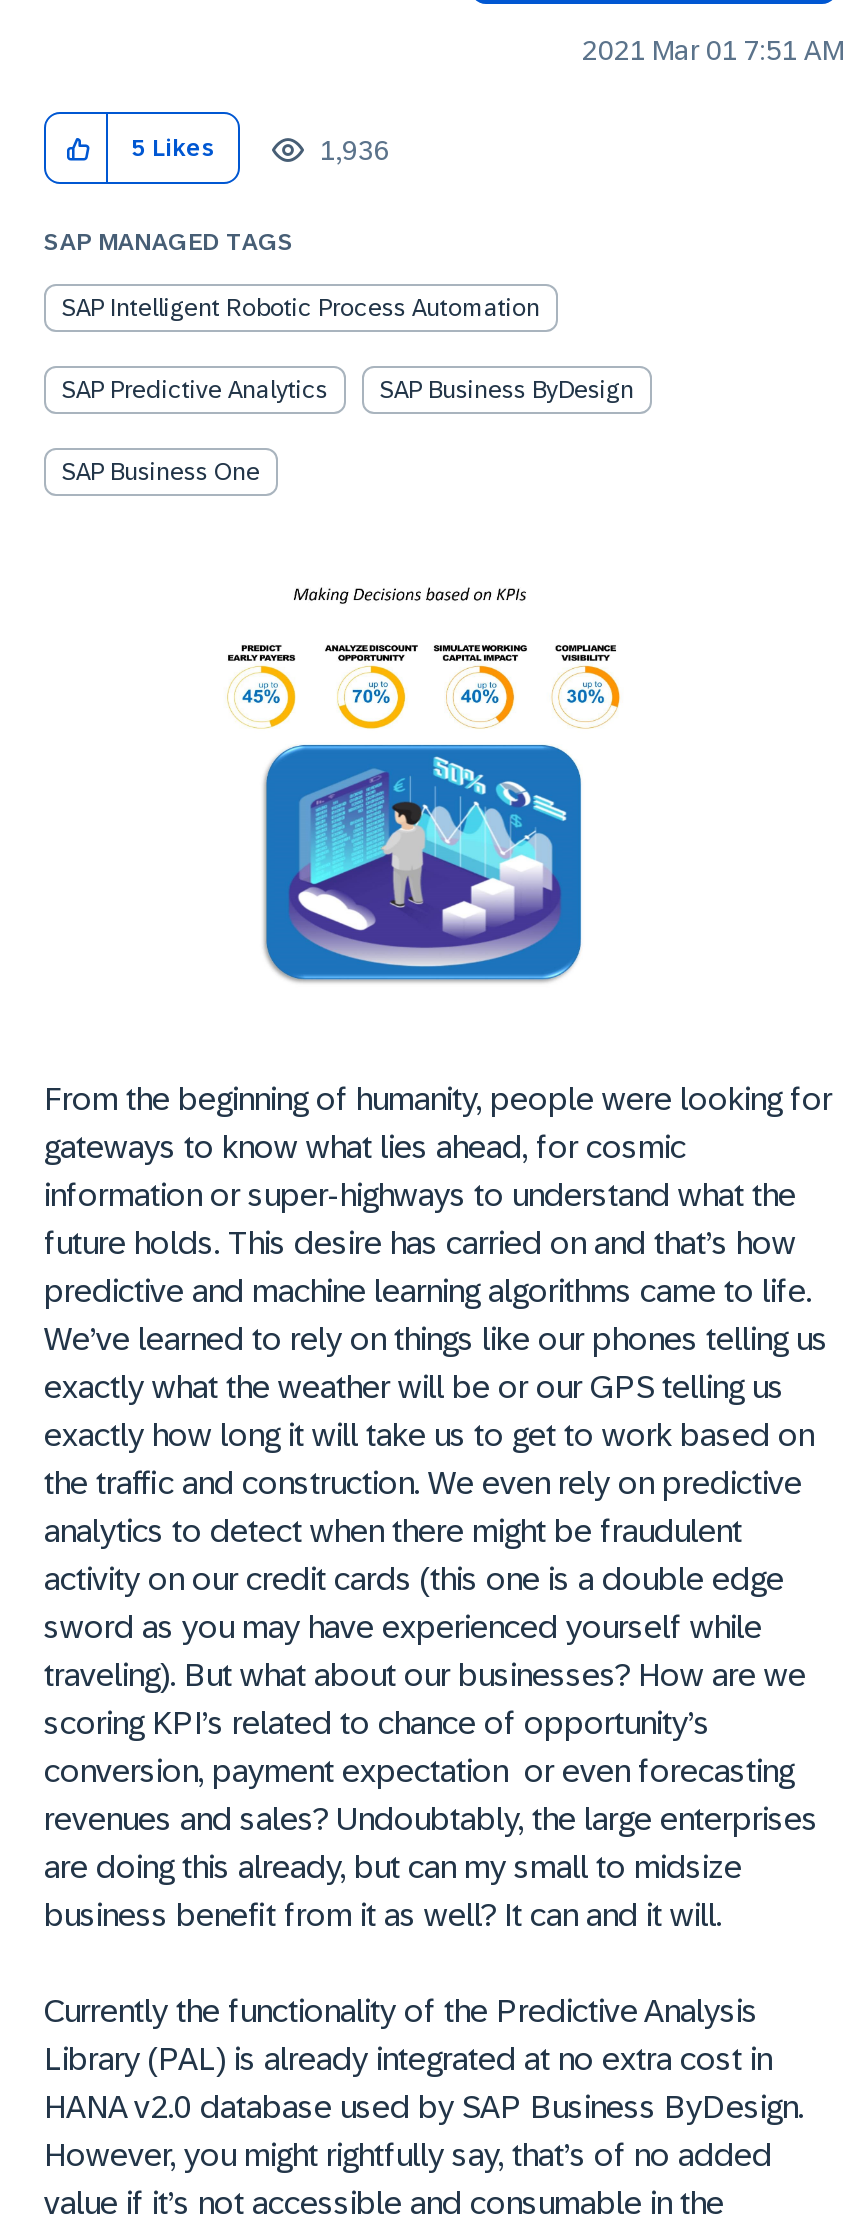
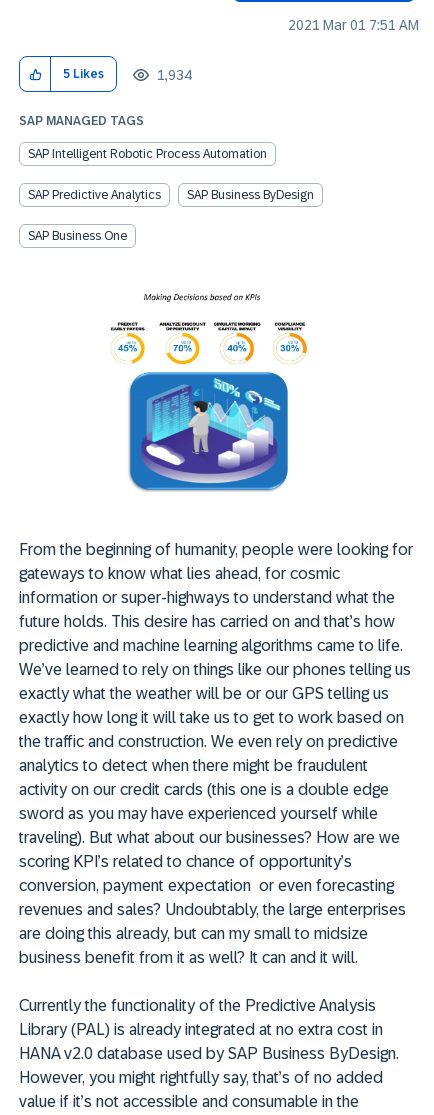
[320,134,390,166] 1,936 -> [157,67,192,83] 1,934

